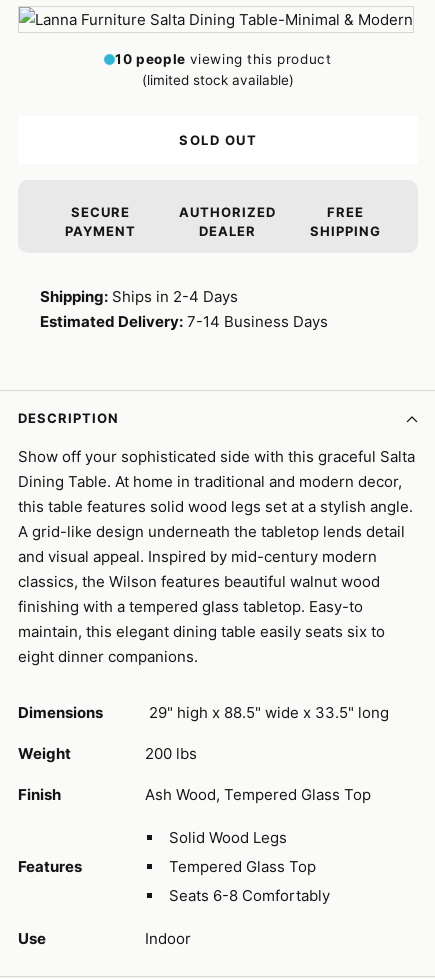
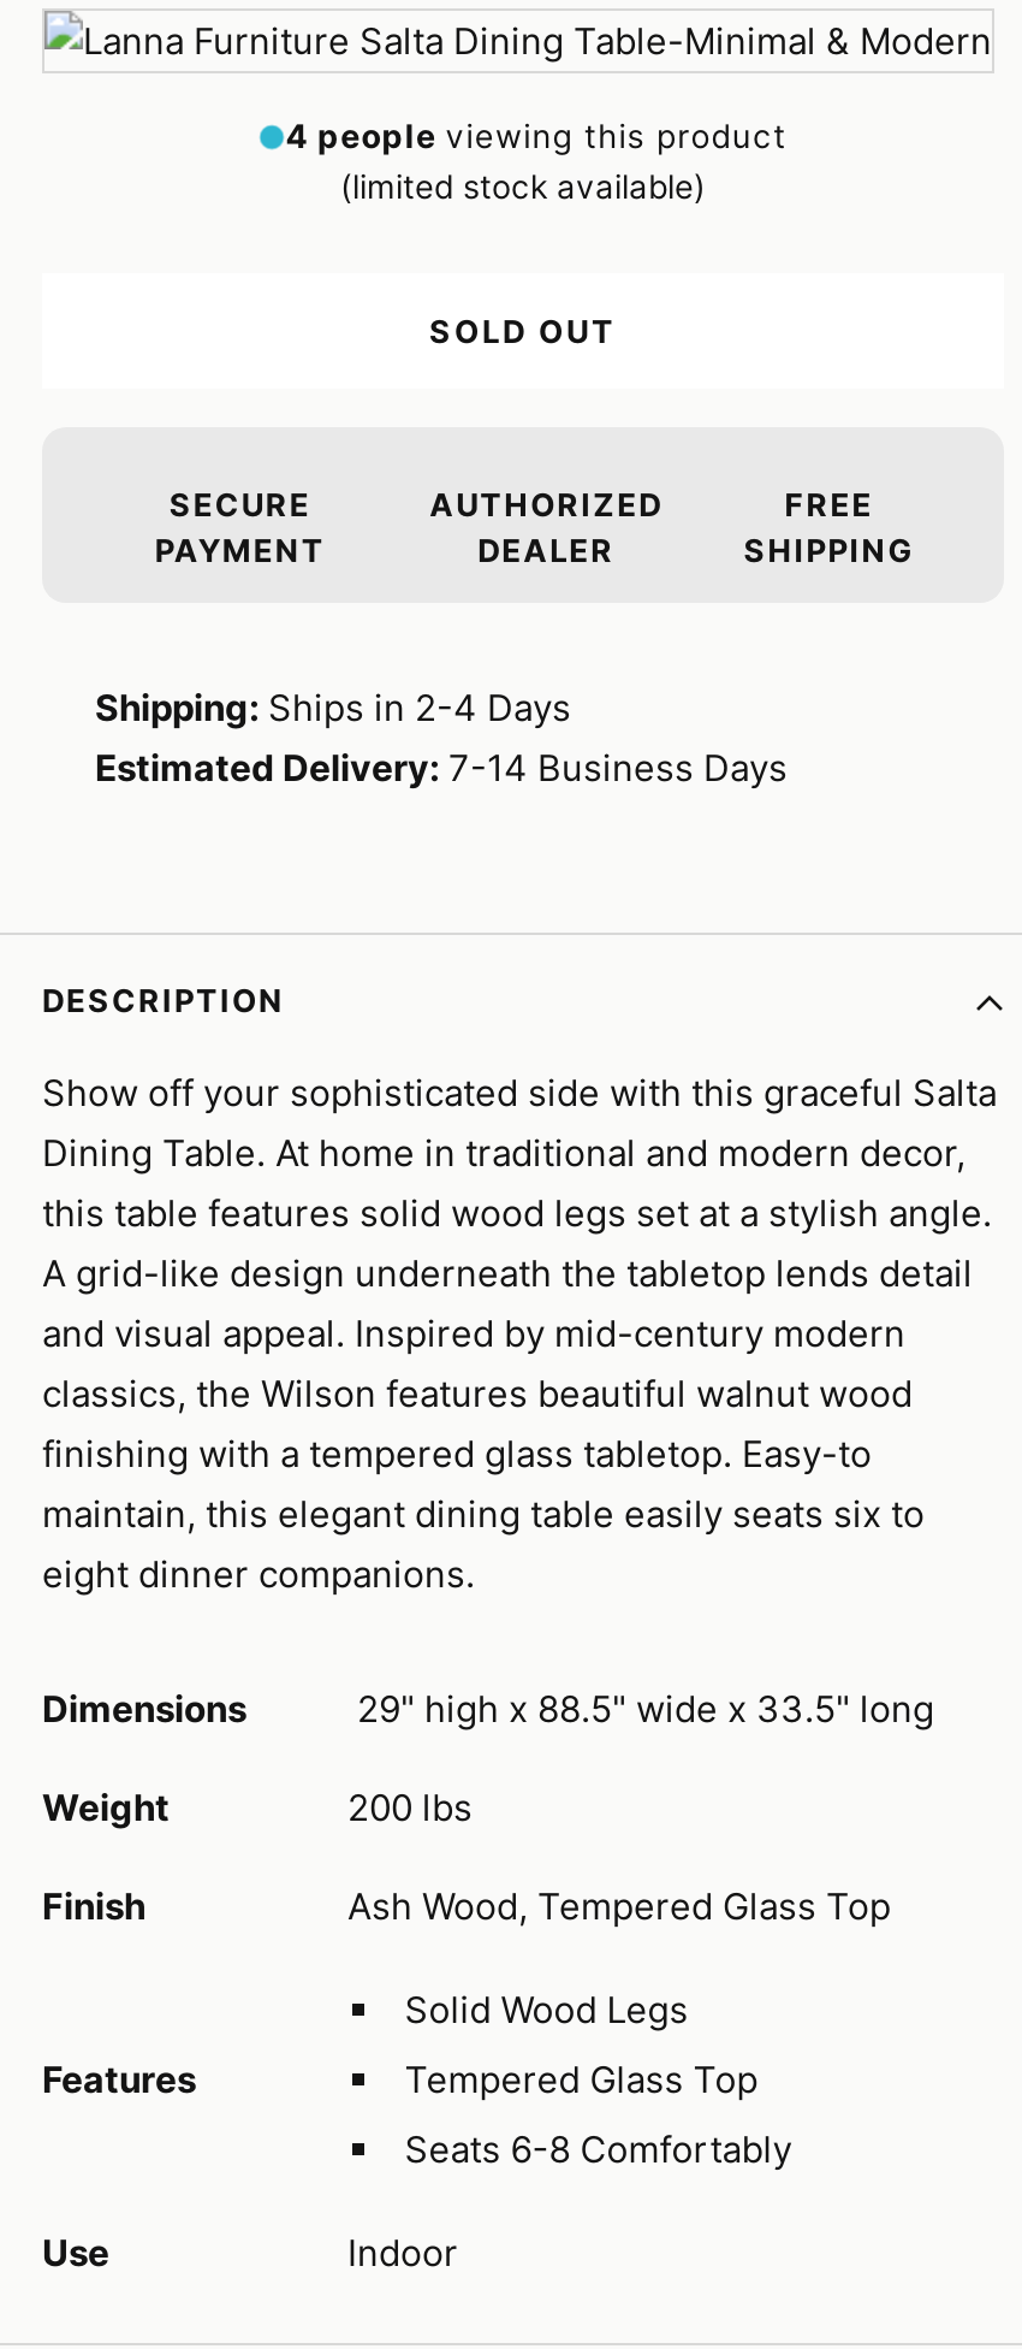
[115,51,331,67] 10 people viewing this product -> [286,117,787,156] 4 people viewing this product

